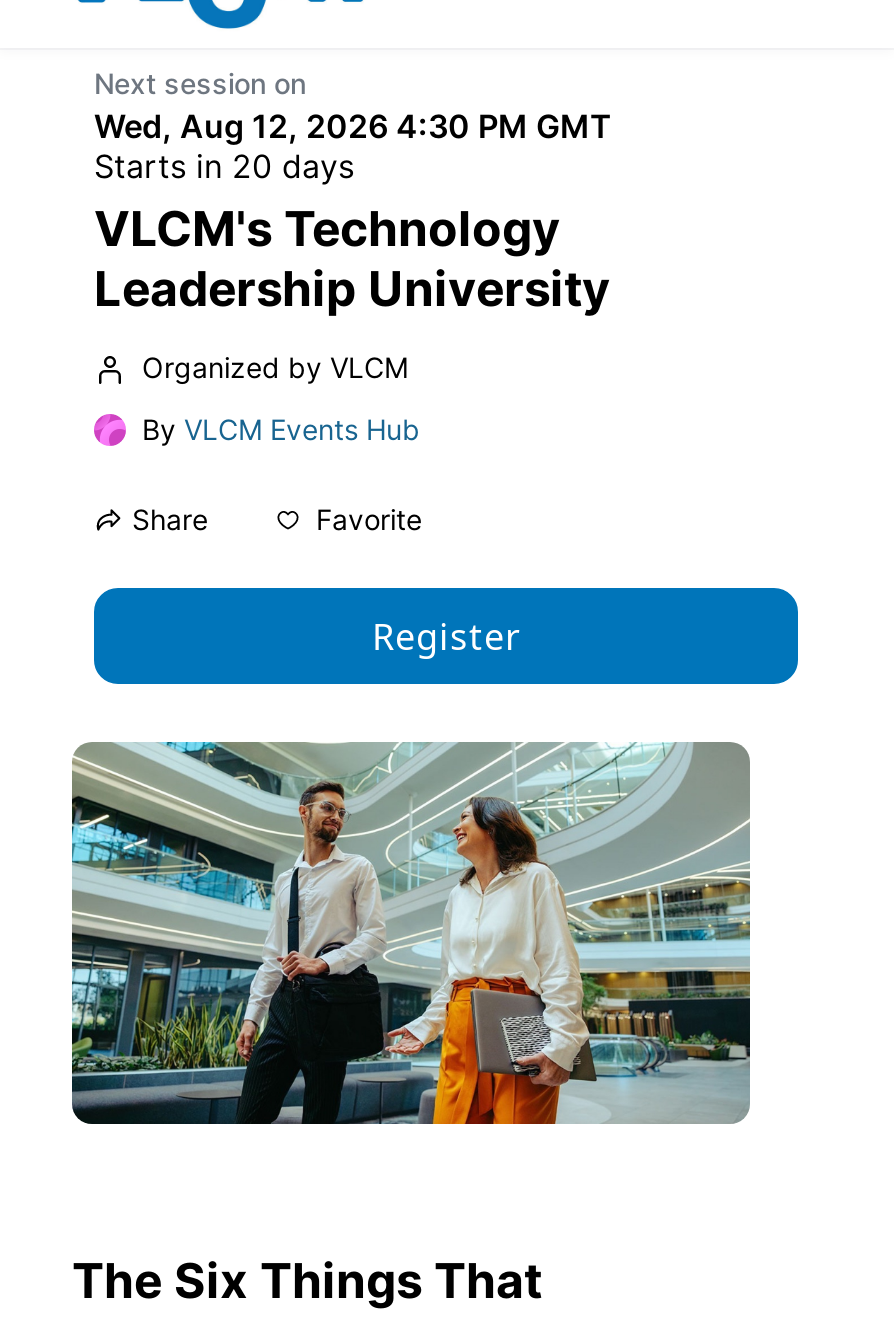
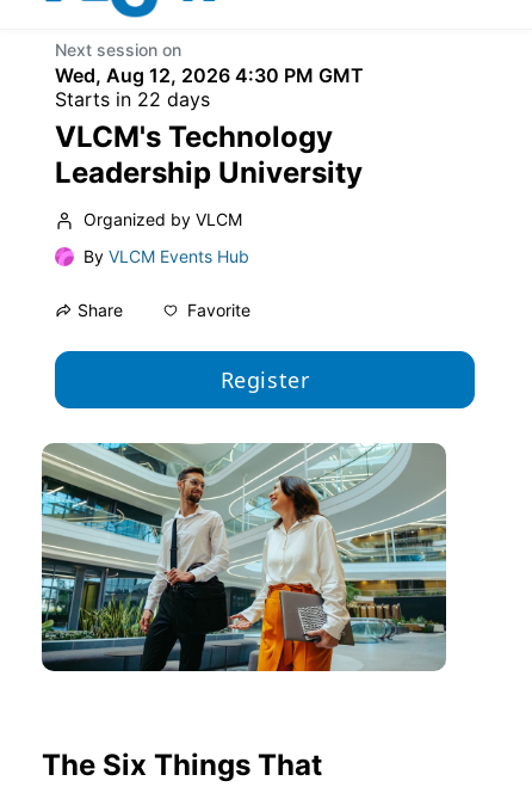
[94,146,354,186] Starts in 20 days -> [55,87,210,111] Starts in 22 days

